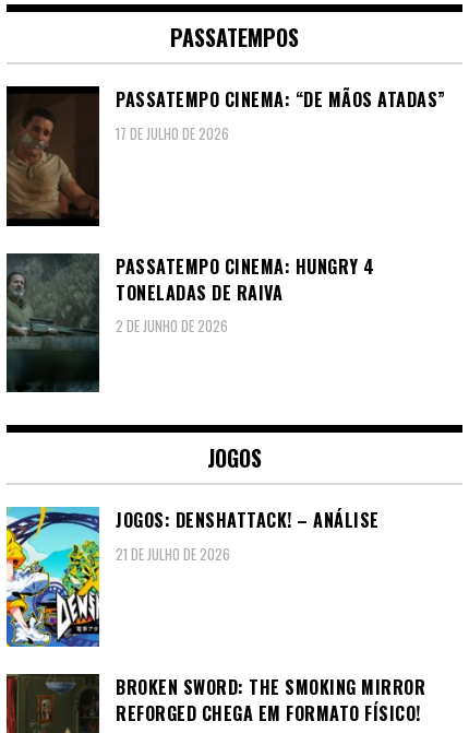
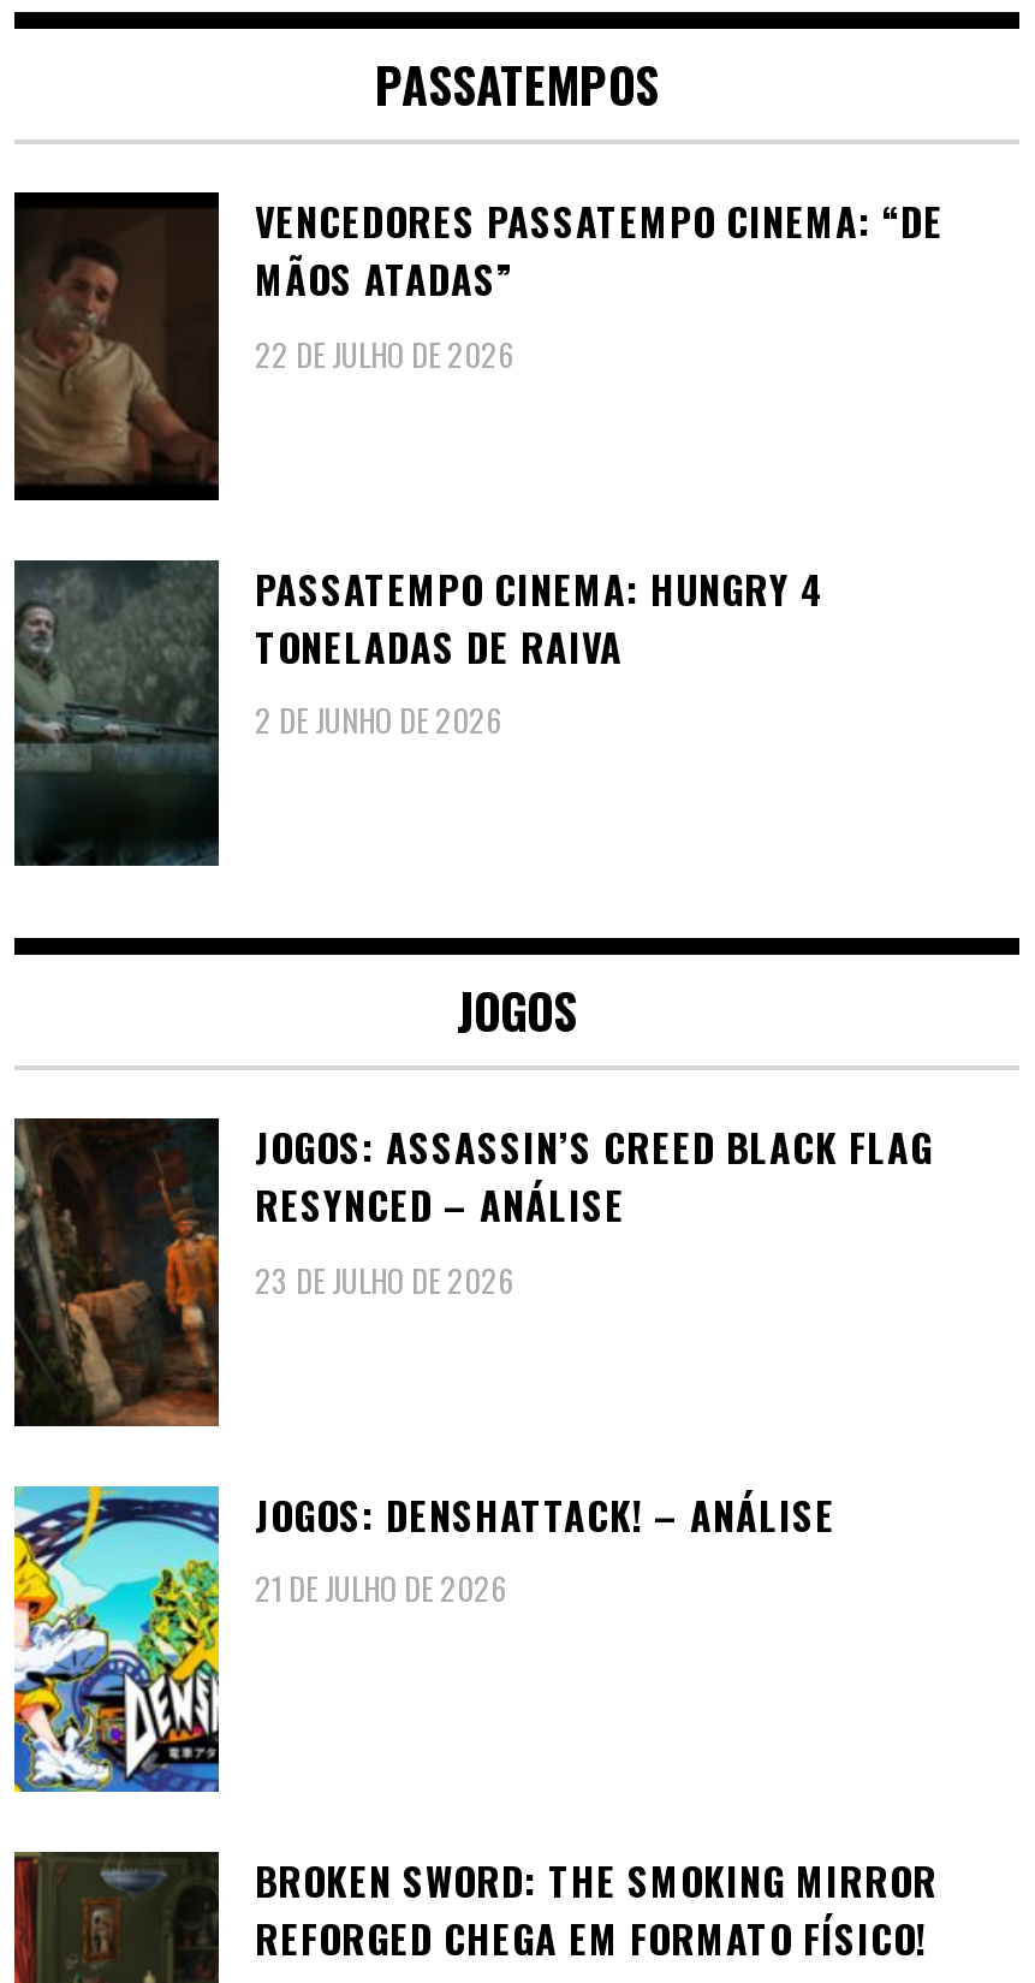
[116,87,446,144] PASSATEMPO CINEMA: “DE MÃOS ATADAS” | 17 DE JULHO DE 2026 -> [255,193,944,378] VENCEDORES PASSATEMPO CINEMA: “DE | MÃOS ATADAS” | 22 DE JULHO DE 2026
none -> [12,1116,933,1429] [image] | JOGOS: ASSASSIN’S CREED BLACK FLAG | RESYNCED – ANÁLISE | 23 DE JULHO DE 2026

